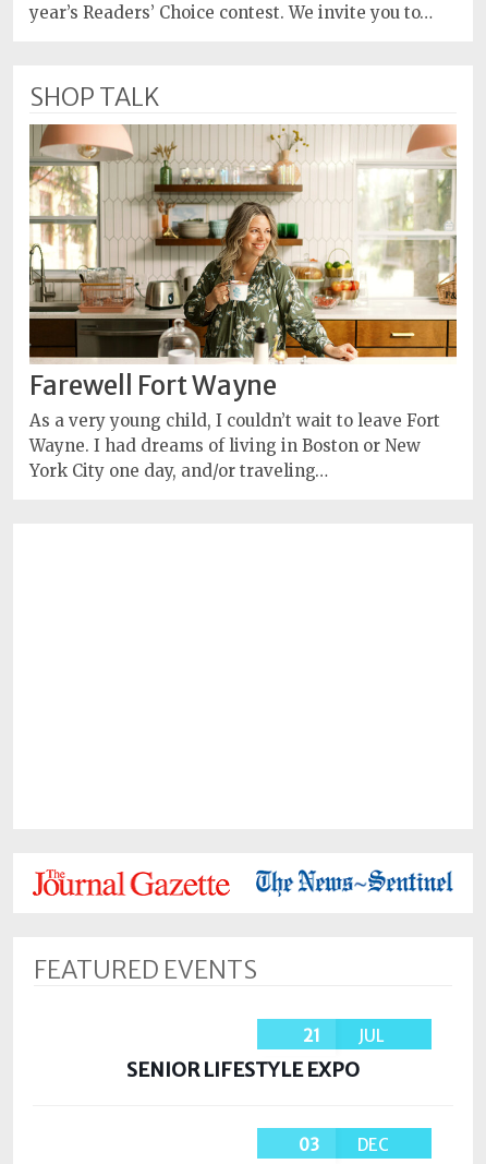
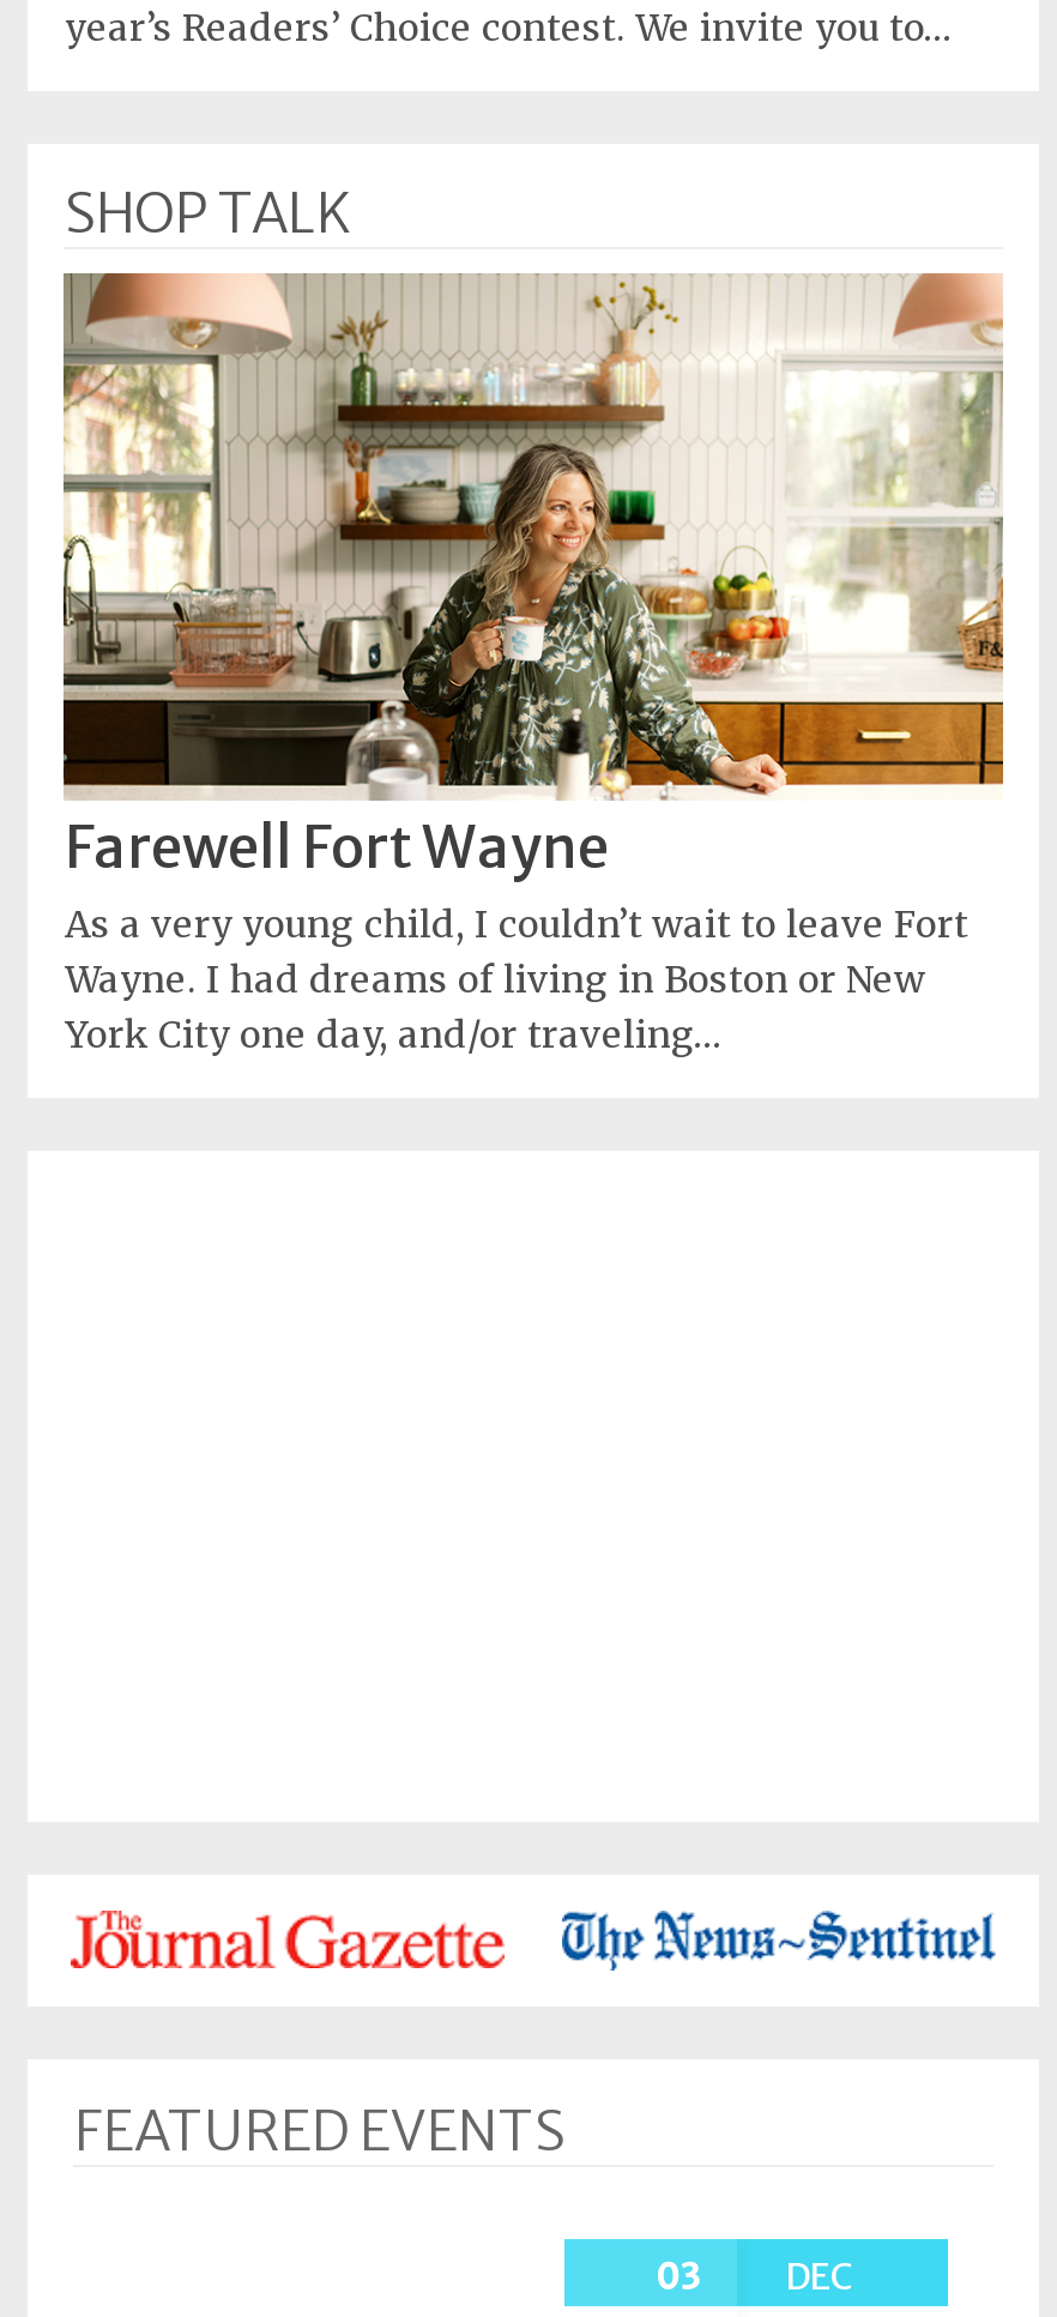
[126,1026,385,1083] 21 | JUL | SENIOR LIFESTYLE EXPO -> none

